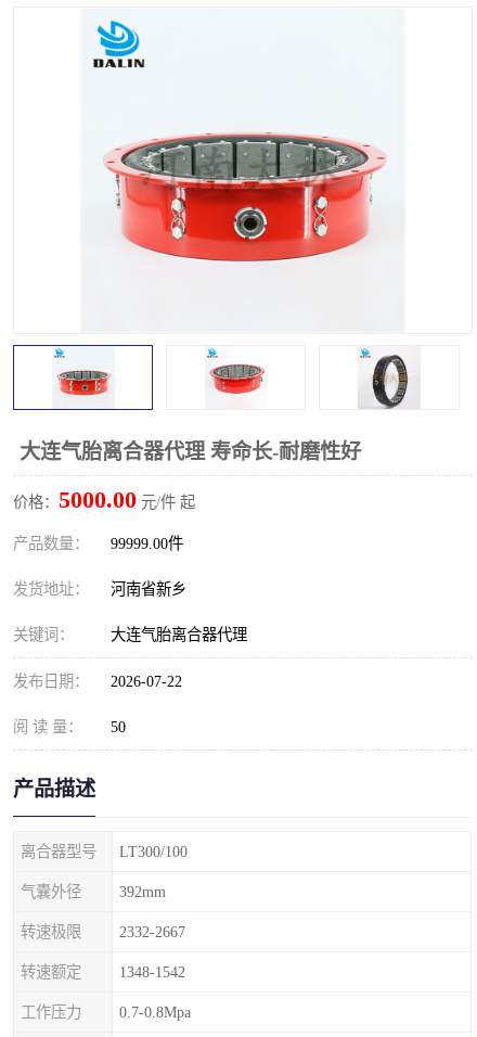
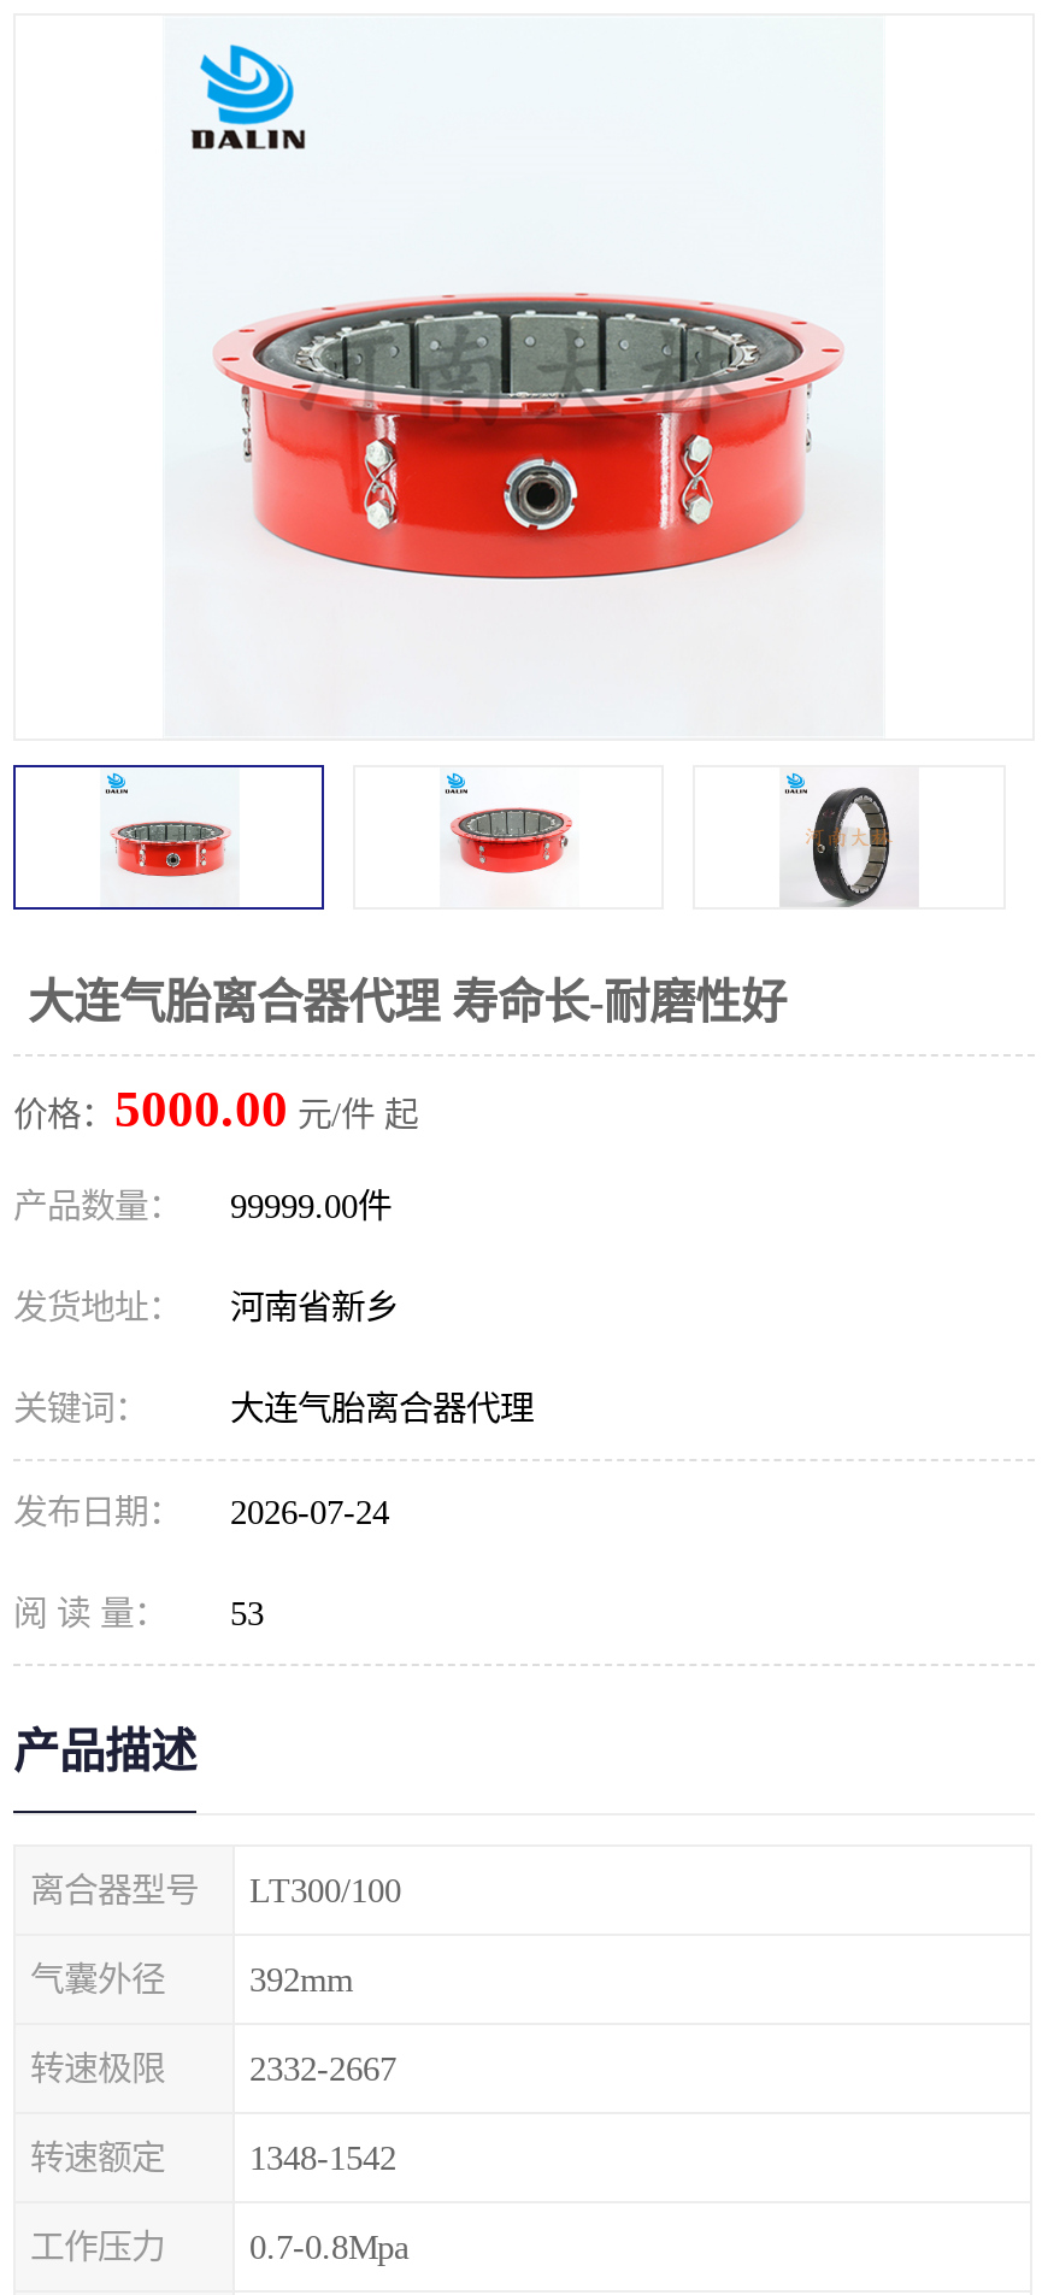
[13,673,182,690] 发布日期： 2026-07-22 -> [13,1493,389,1531] 发布日期： 2026-07-24
[13,718,126,735] 阅 读 量： 50 -> [13,1594,264,1632] 阅 读 量： 53

